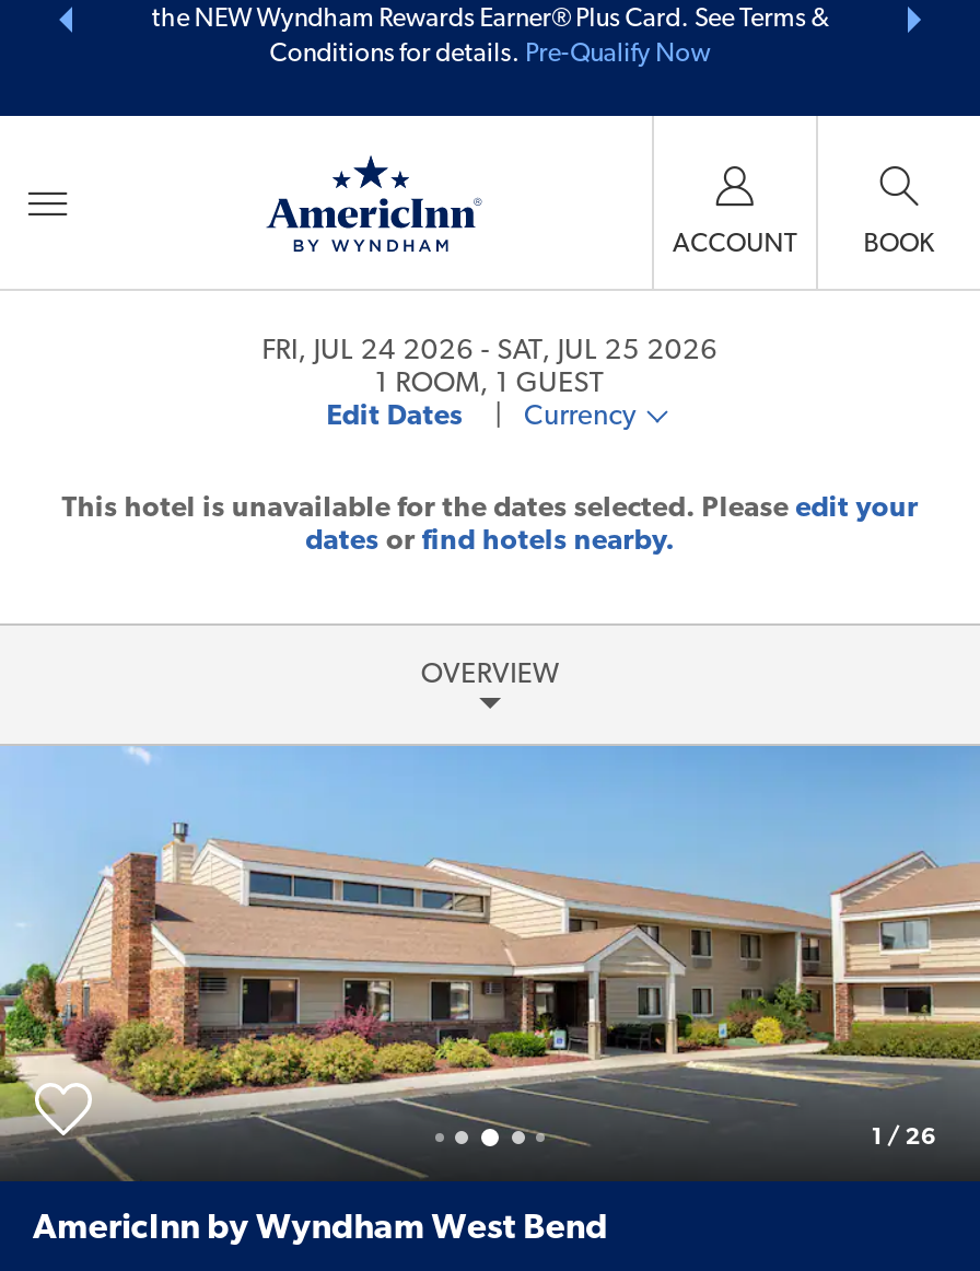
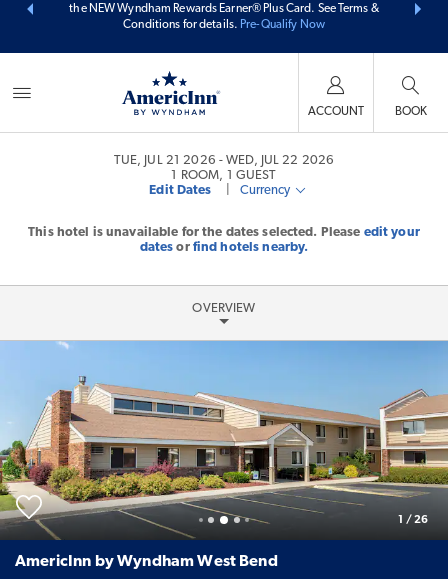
[262,337,474,365] FRI, JUL 24 2026 -> [114,154,216,167] TUE, JUL 21 2026
[497,337,718,365] SAT, JUL 25 2026 -> [226,154,334,167] WED, JUL 22 2026

